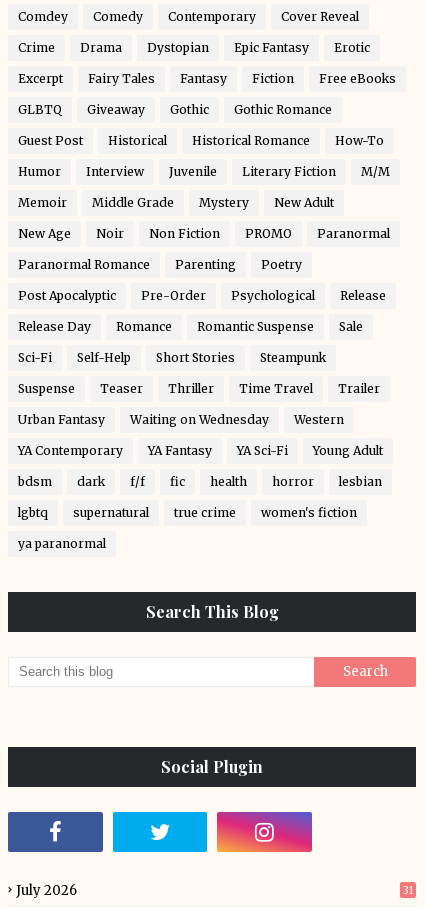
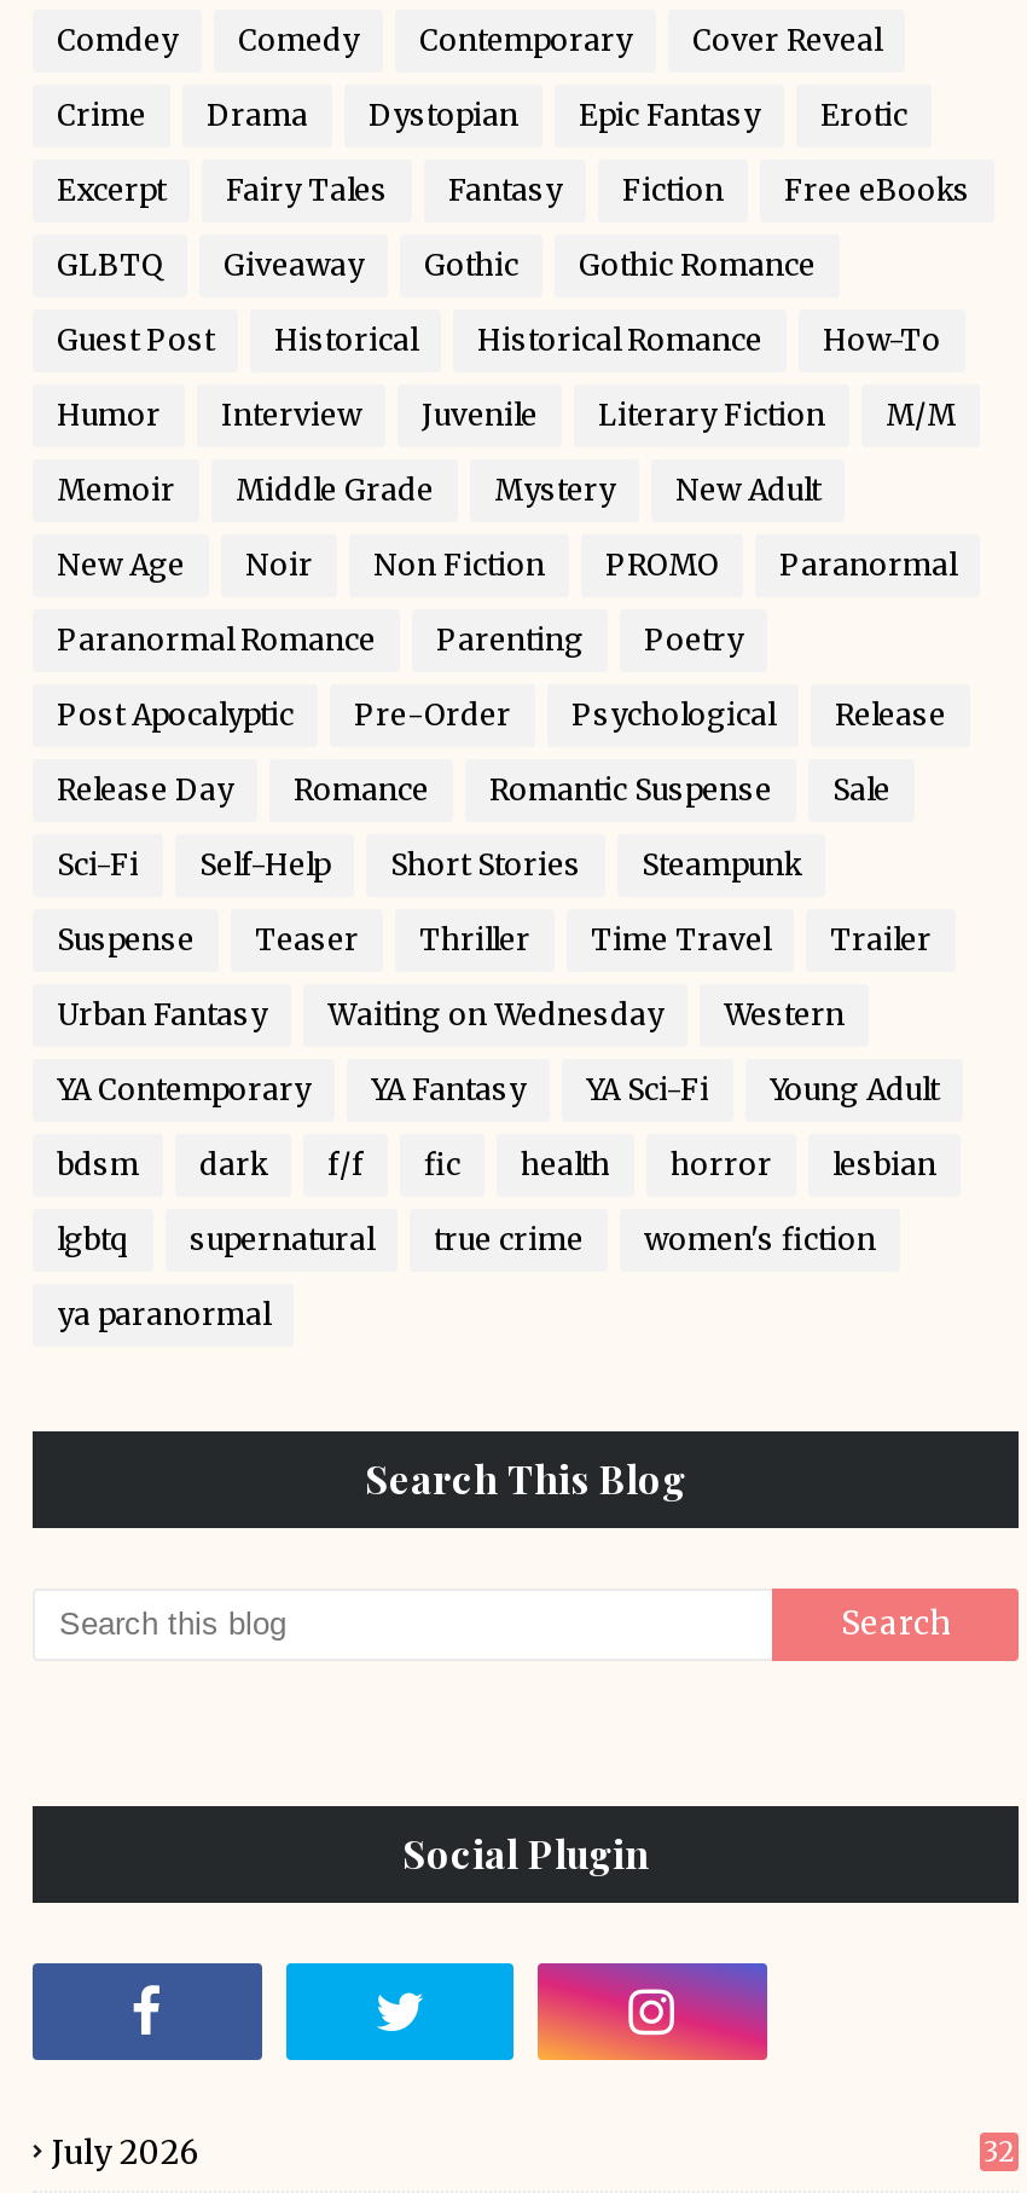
[402,883,413,897] 31 -> [984,2135,1015,2169] 32

